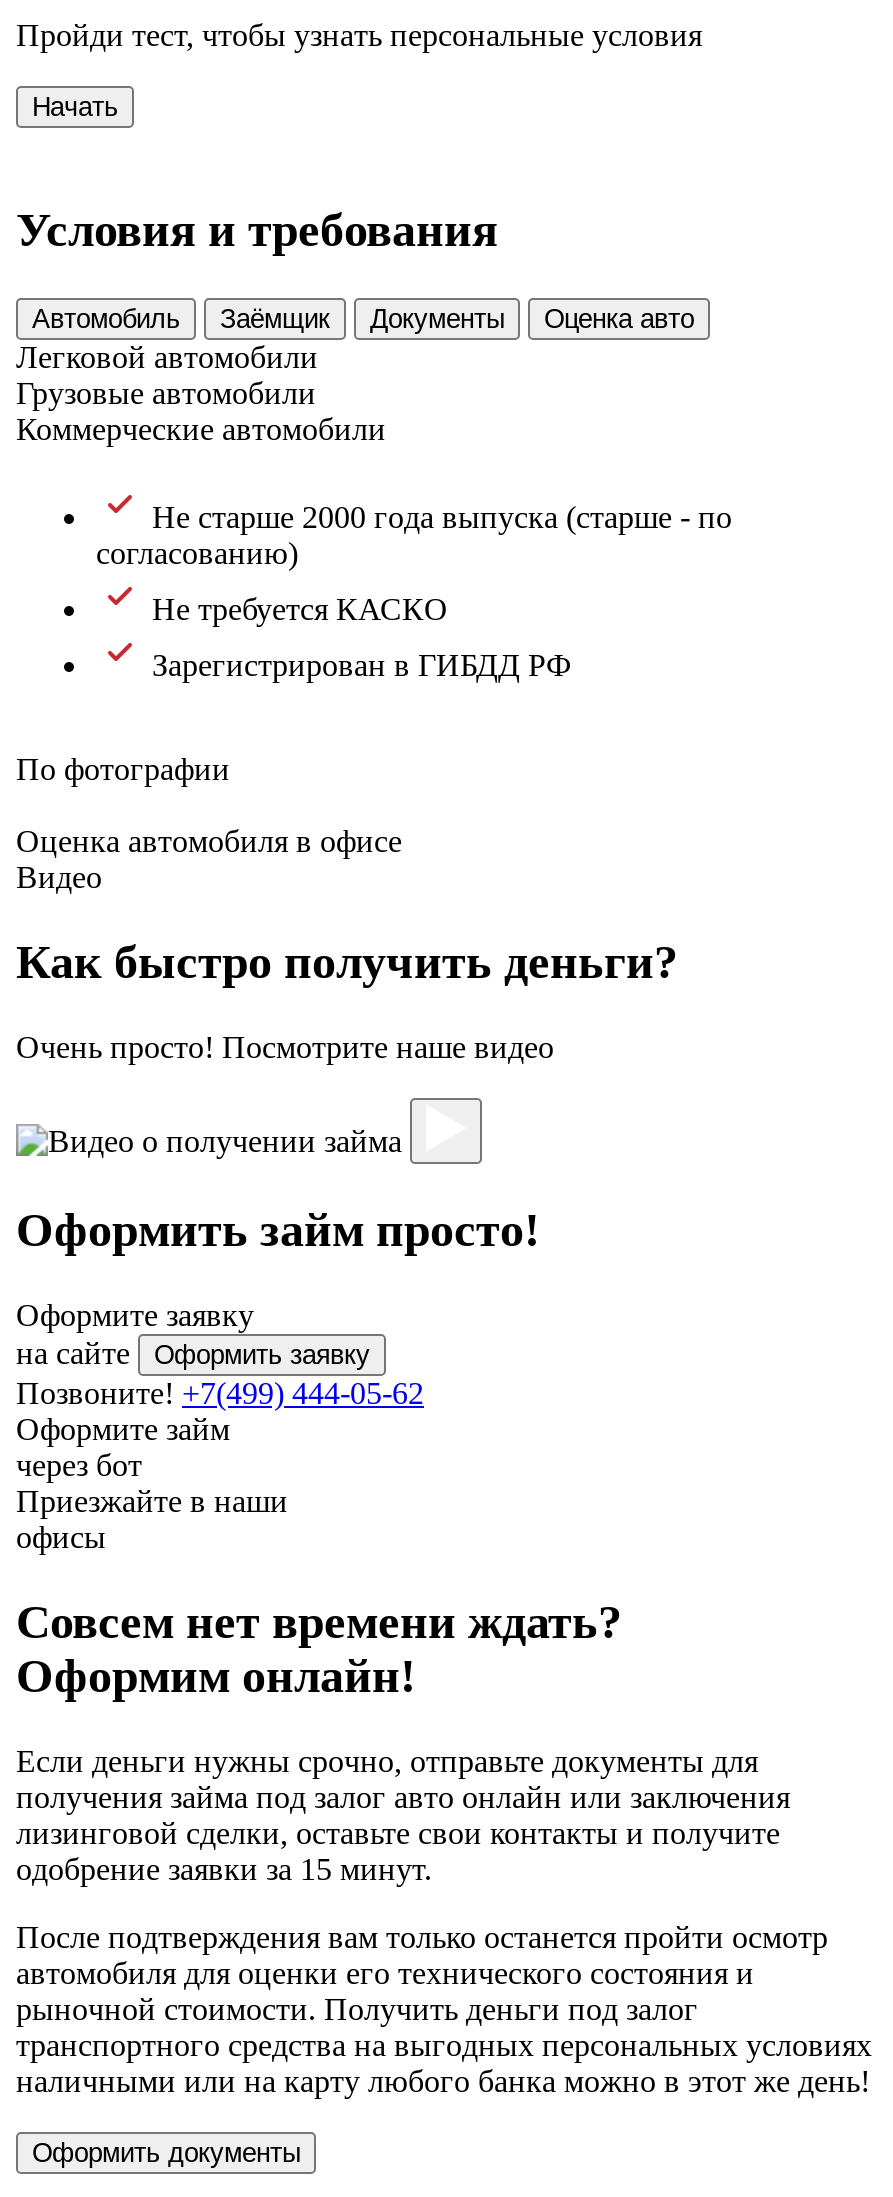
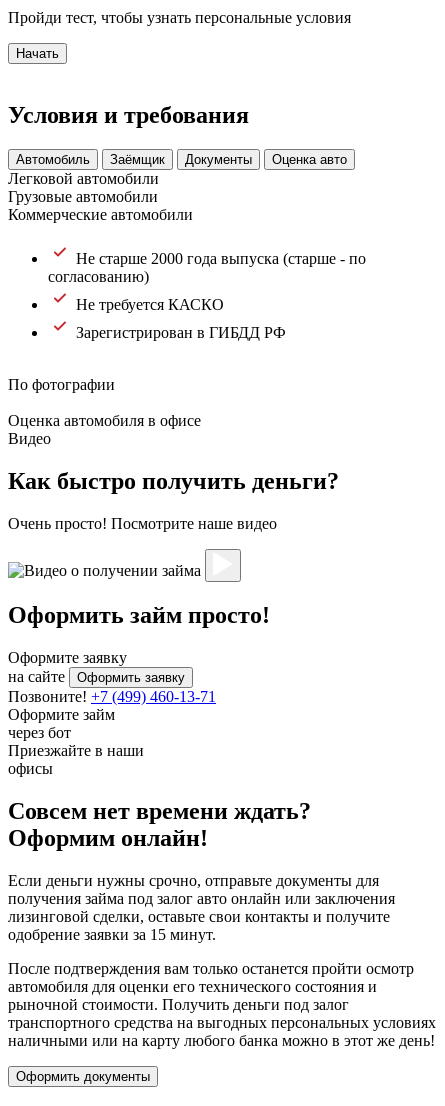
[16,1376,424,1410] Позвоните! +7(499) 444-05-62 -> [8,688,216,705] Позвоните! +7 (499) 460-13-71

